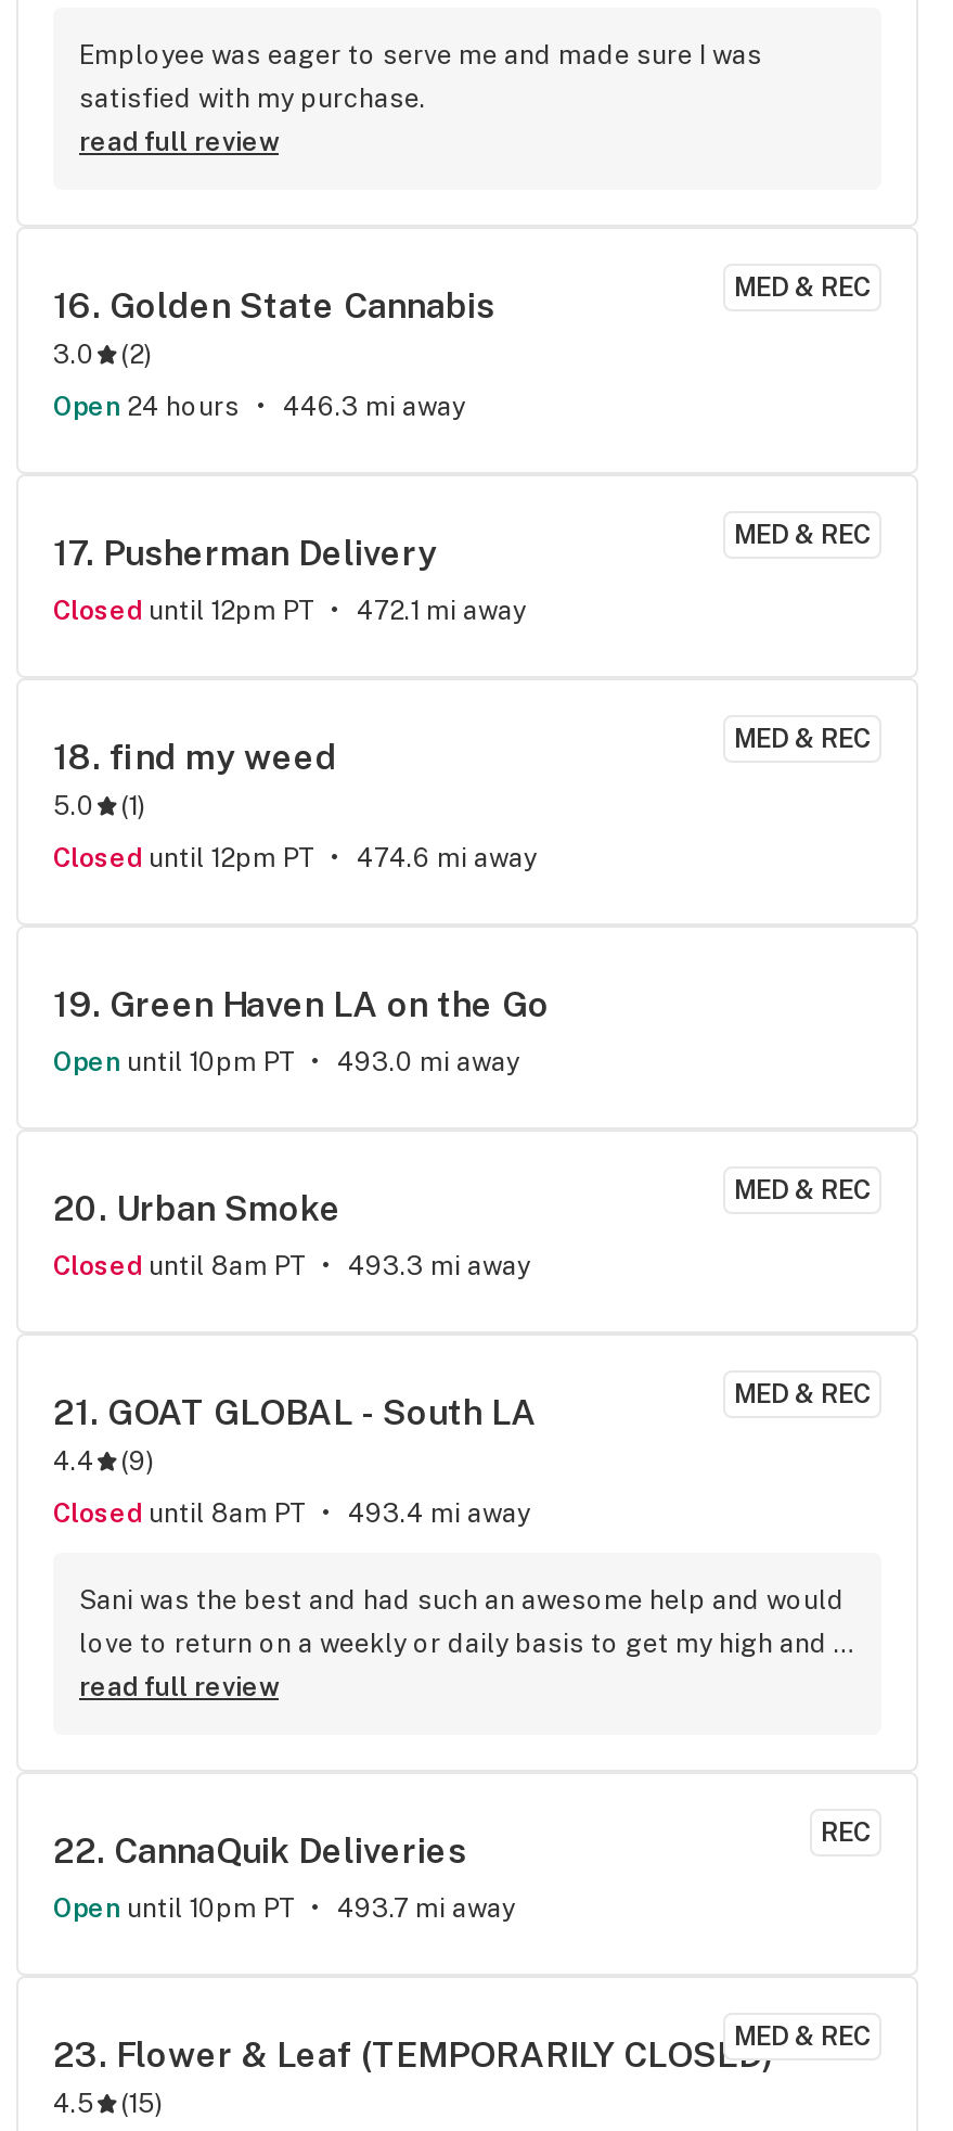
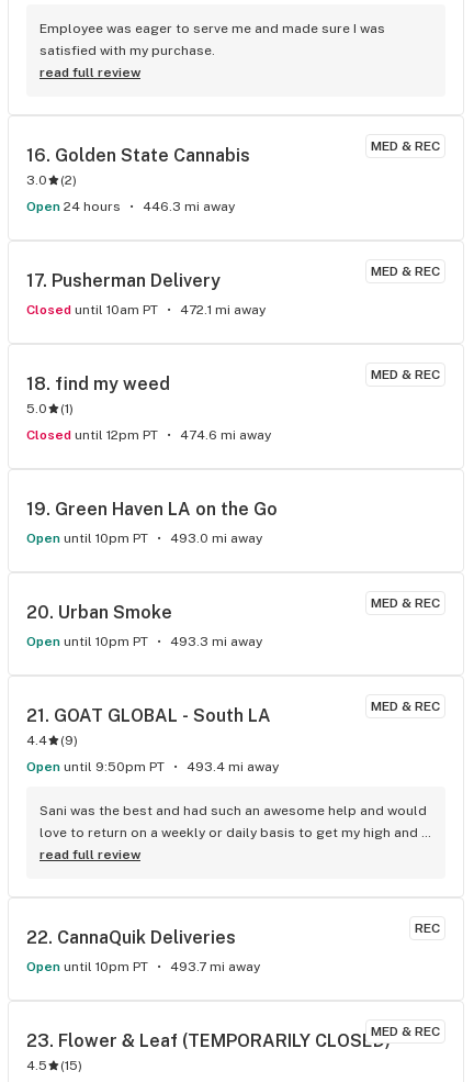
[70,596,313,626] Closed until 12pm PT -> [35,302,158,317] Closed until 10am PT
[70,1251,305,1281] Closed until 8am PT -> [36,634,148,649] Open until 10pm PT
[70,1498,305,1529] Closed until 8am PT -> [36,759,165,774] Open until 9:50pm PT

